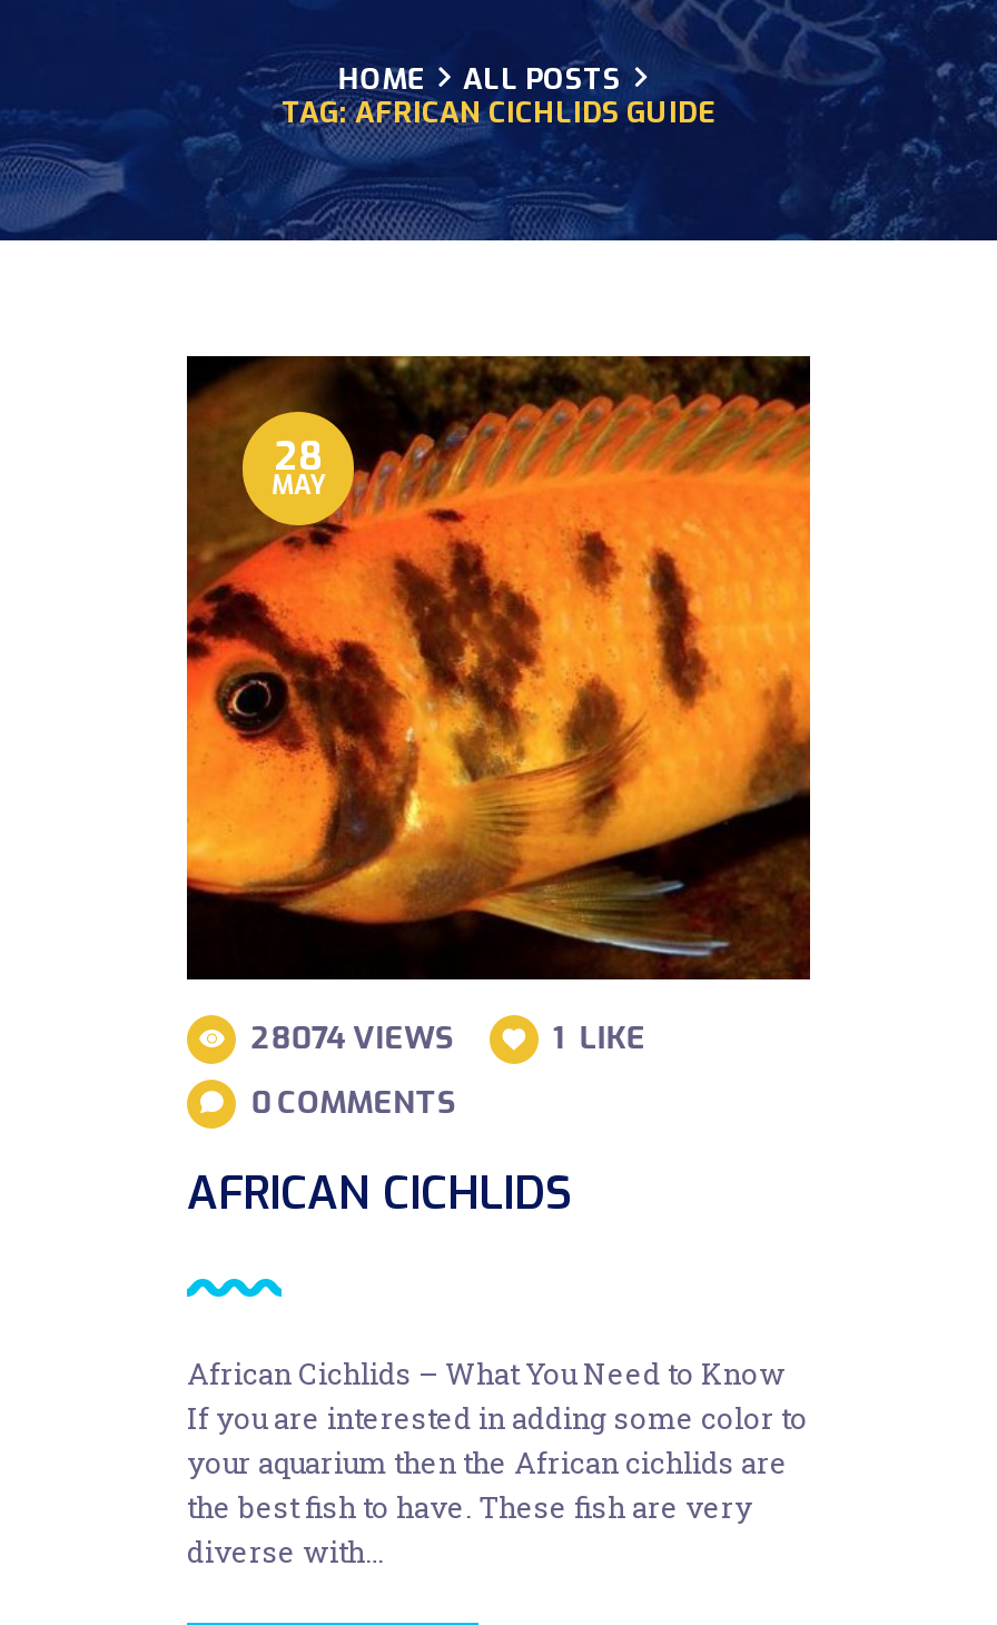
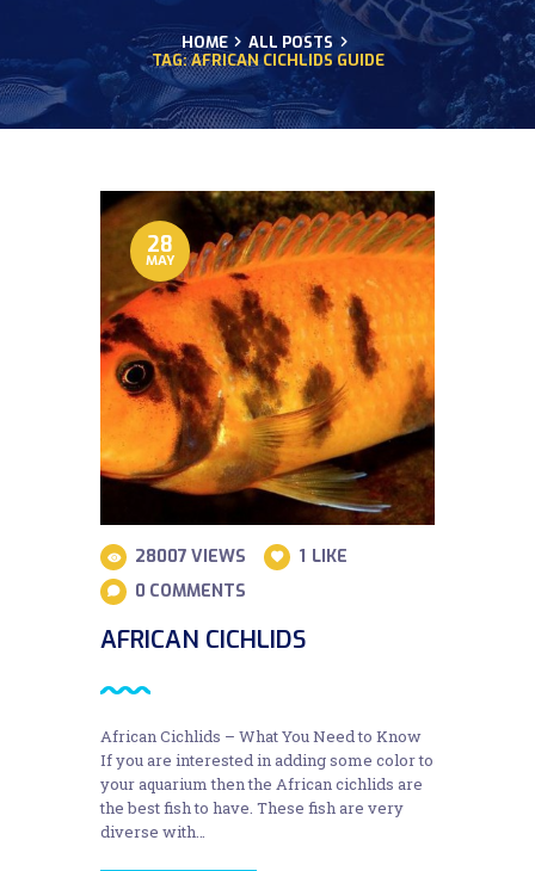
[251,1018,455,1060] 28074 VIEWS -> [135,545,246,568] 28007 VIEWS

